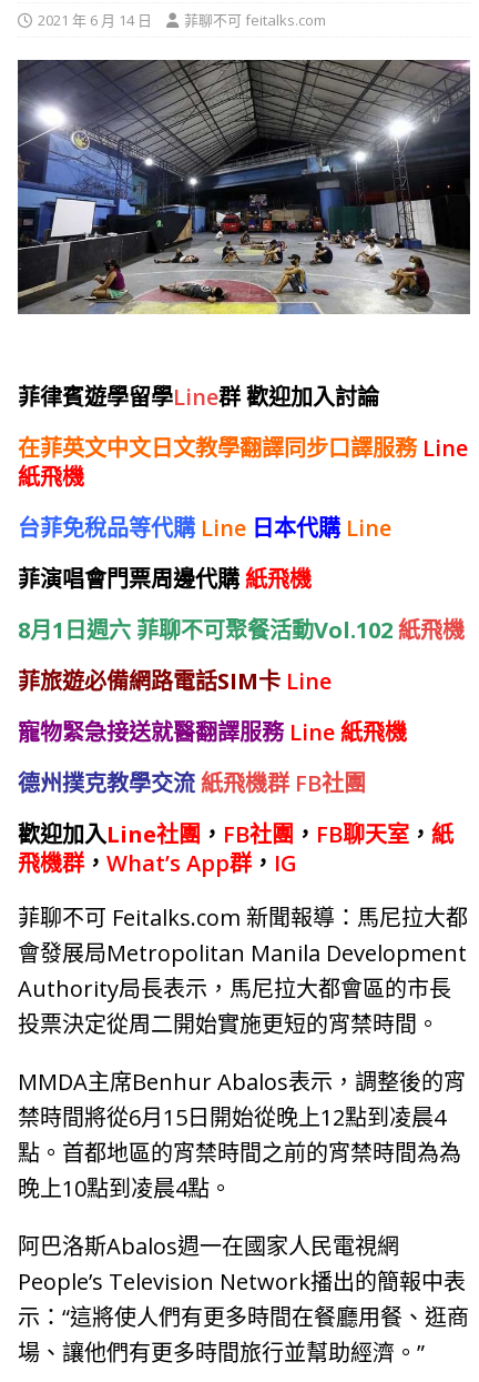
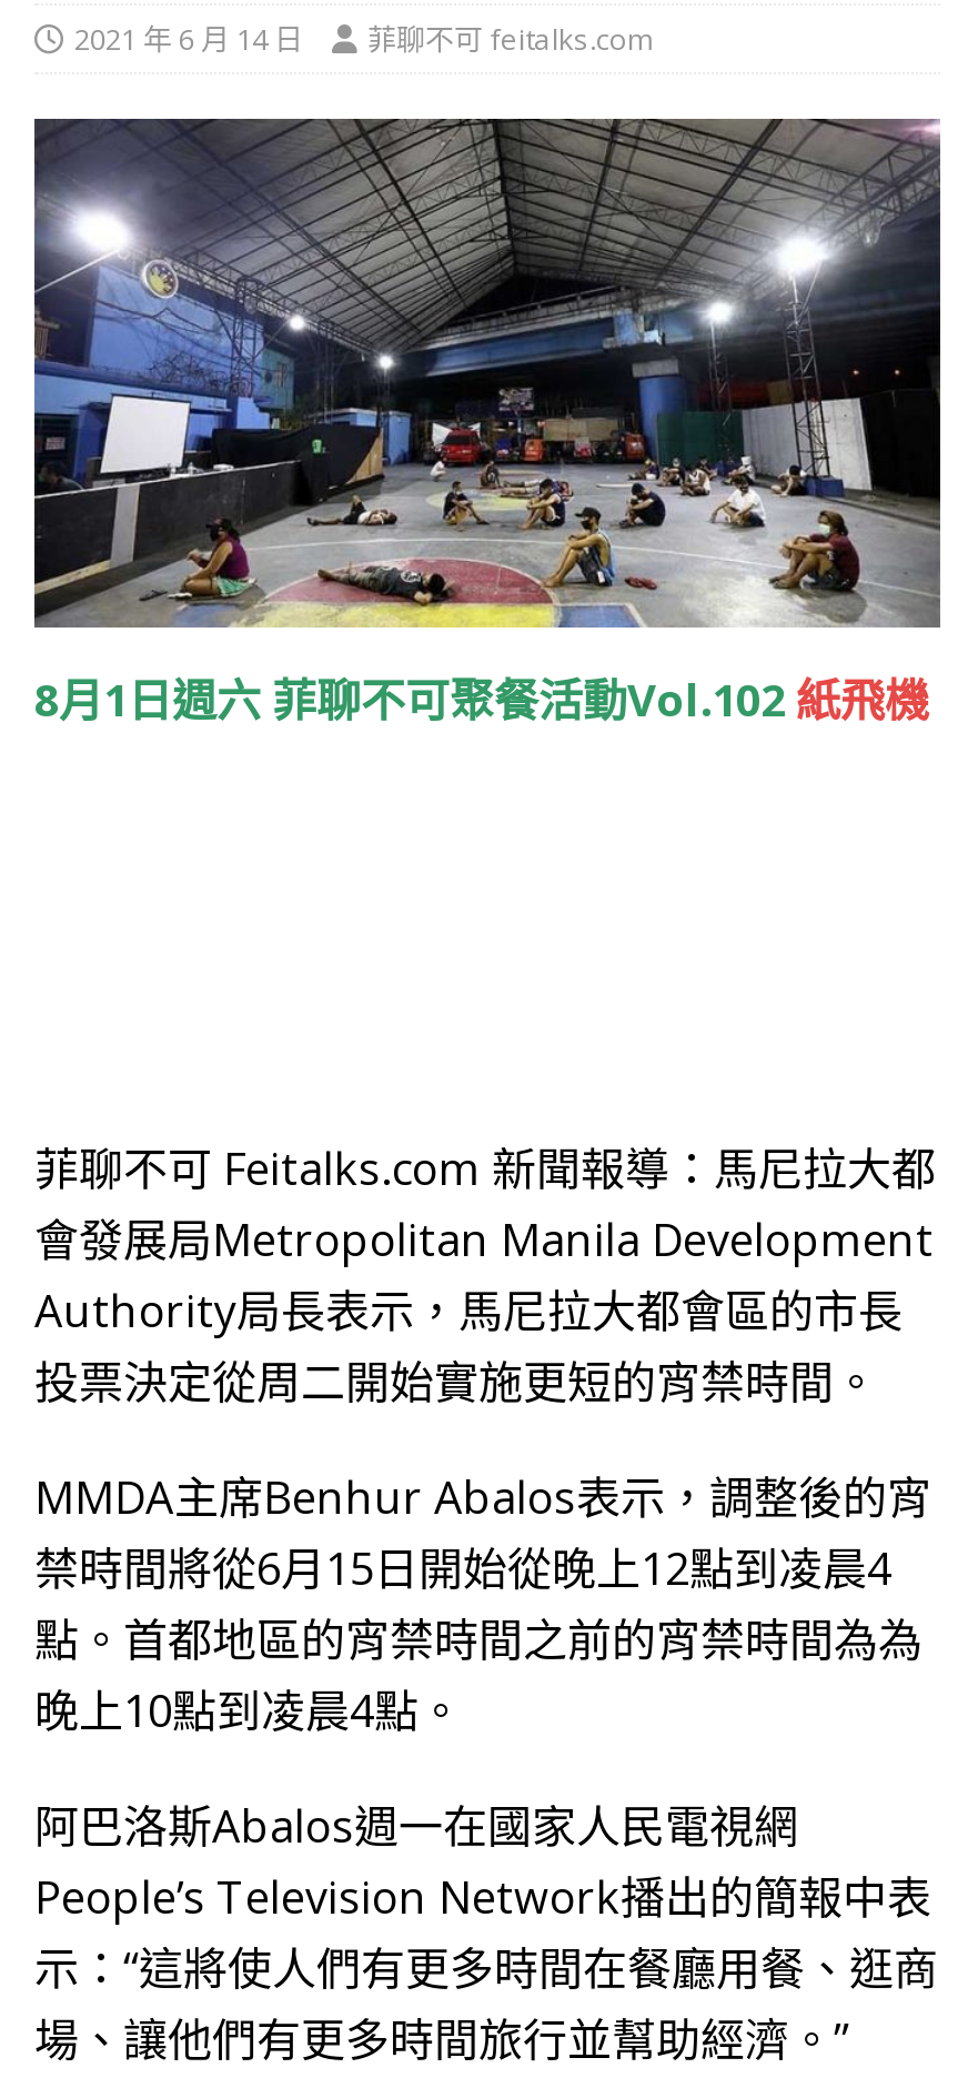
[18,382,468,594] 菲律賓遊學留學Line群 歡迎加入討論 | 在菲英文中文日文教學翻譯同步口譯服務Line | 紙飛機 | 台菲免稅品等代購Line 日本代購Line | 菲演唱會門票周邊代購紙飛機 -> none
[18,666,453,878] 菲旅遊必備網路電話SIM卡Line | 寵物緊急接送就醫翻譯服務Line 紙飛機 | 德州撲克教學交流紙飛機群 FB社團 | 歡迎加入Line社團，FB社團，FB聊天室，紙 | 飛機群，What’s App群，IG -> none

